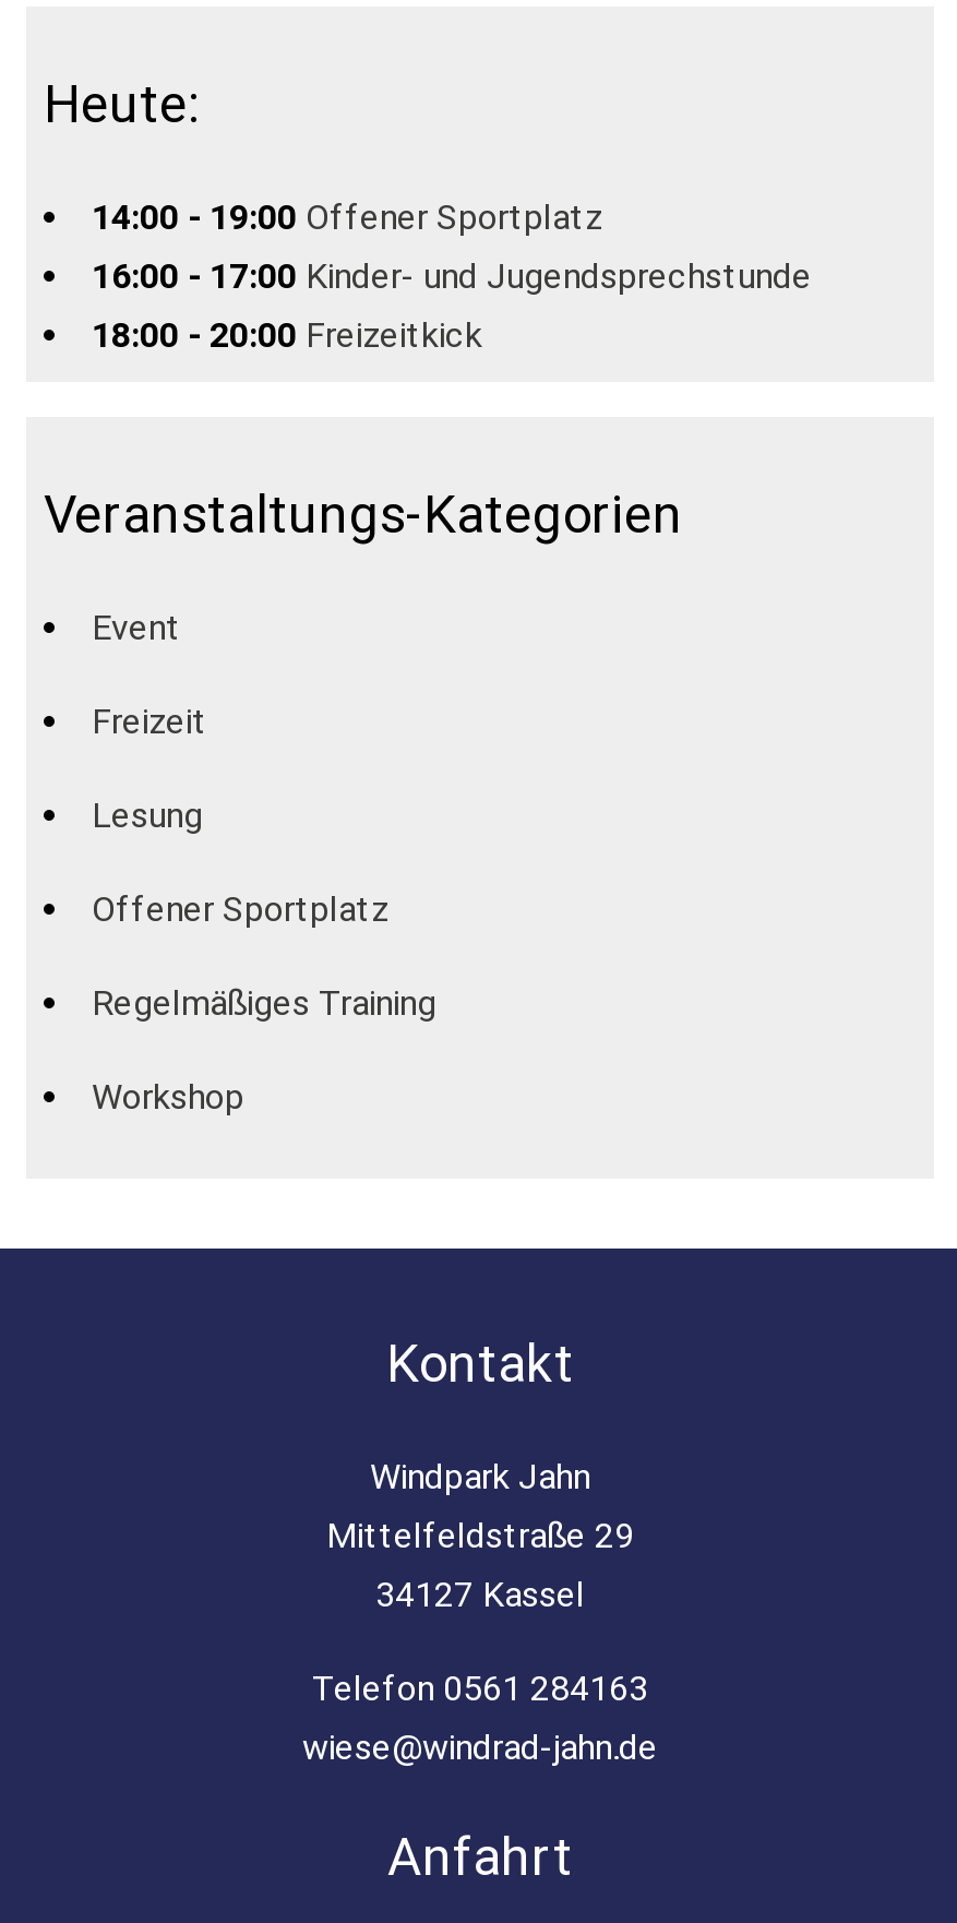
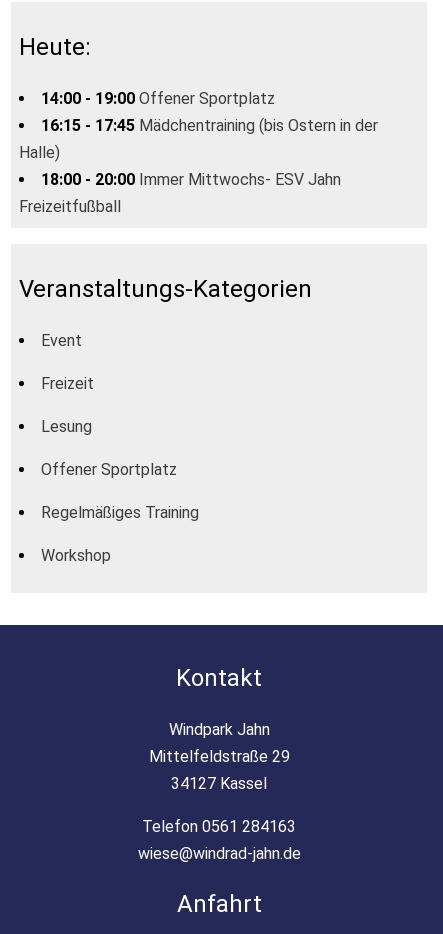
[92,255,812,355] 16:00 - 17:00 Kinder- und Jugendsprechstunde | 18:00 - 20:00 Freizeitkick -> [19,116,378,216] 16:15 - 17:45 Mädchentraining (bis Ostern in der | Halle) | 18:00 - 20:00 Immer Mittwochs- ESV Jahn | Freizeitfußball

